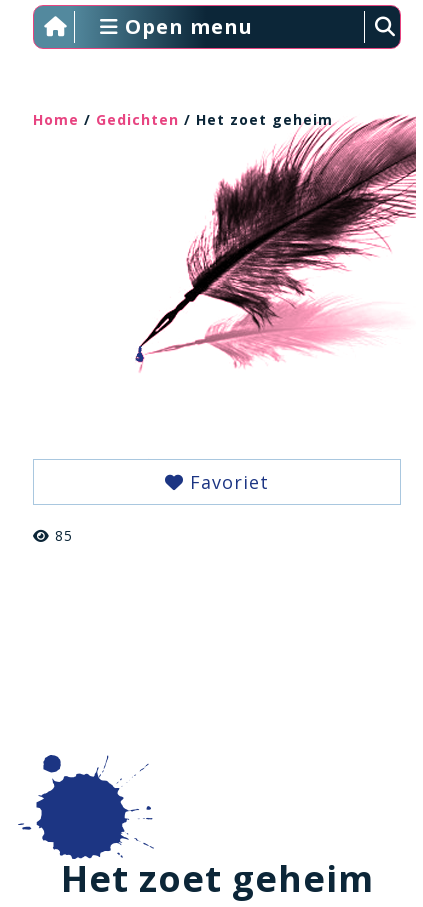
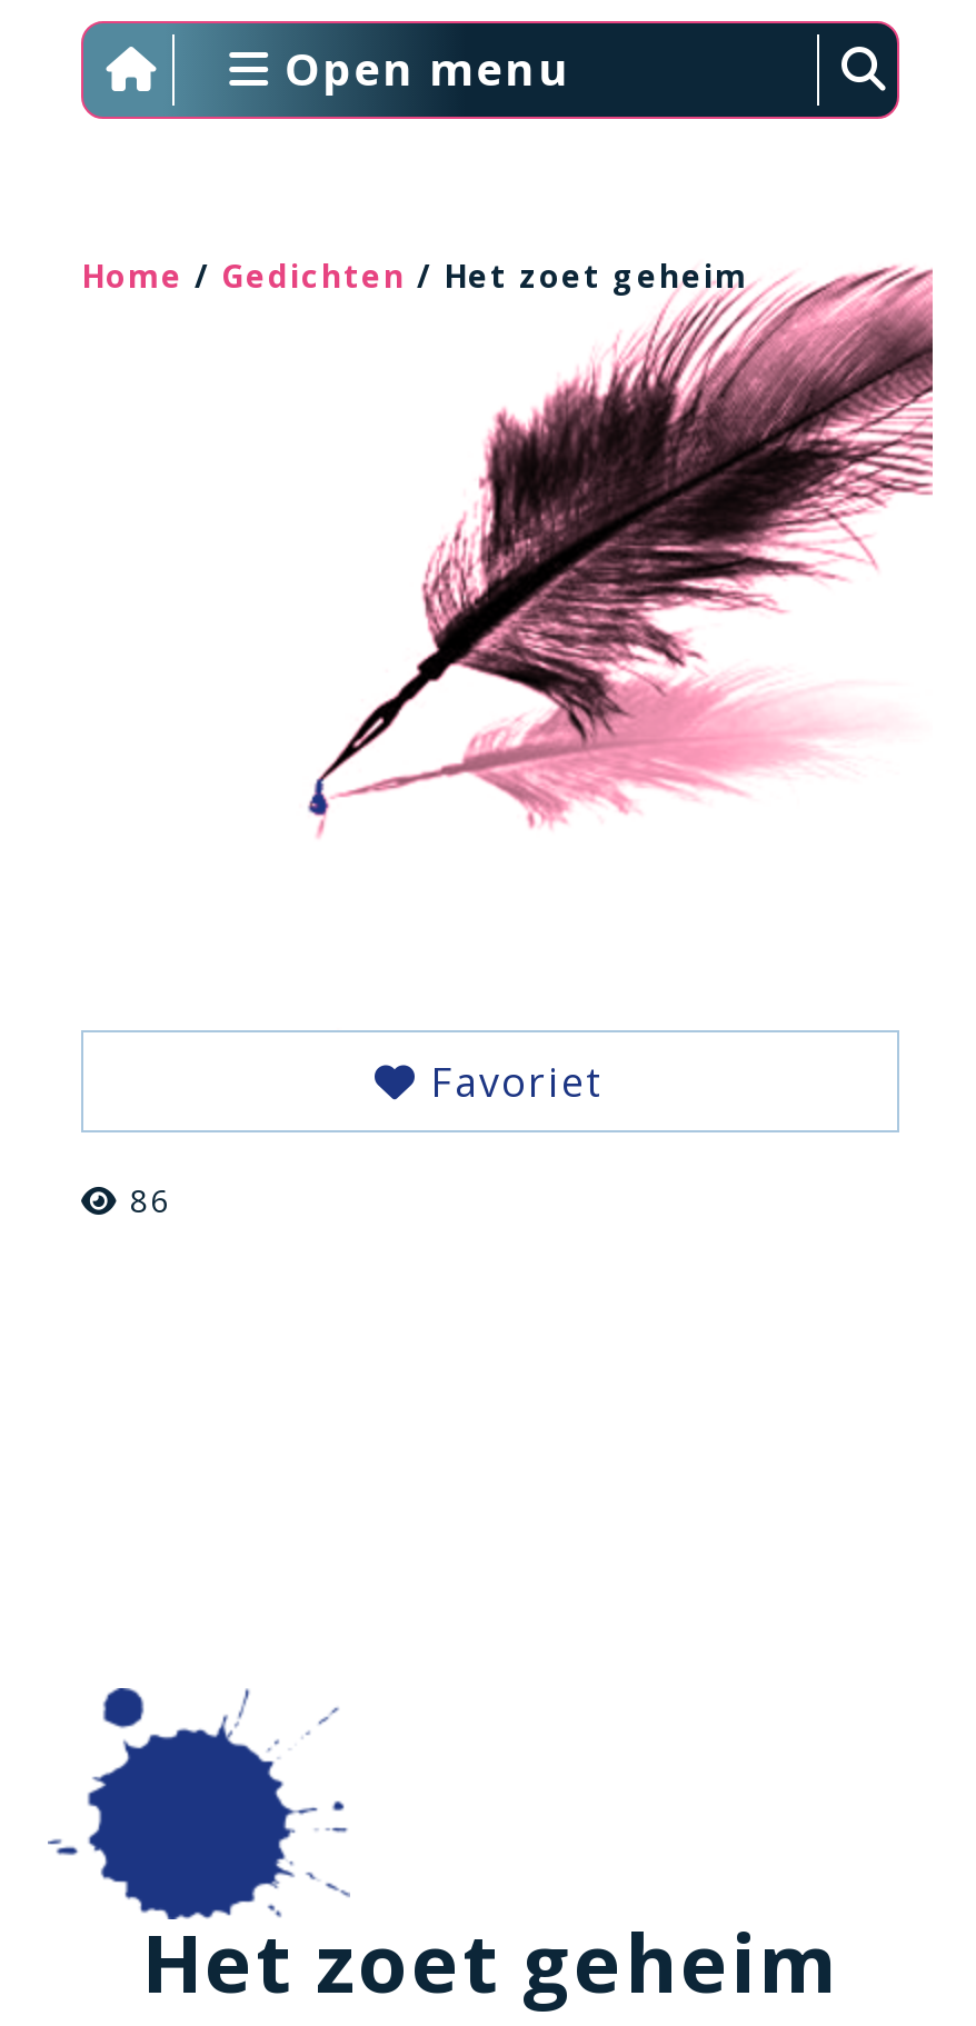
[50,526,73,545] 85 -> [119,1179,170,1221] 86

